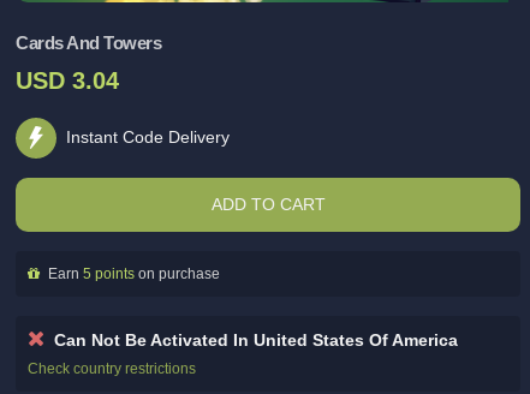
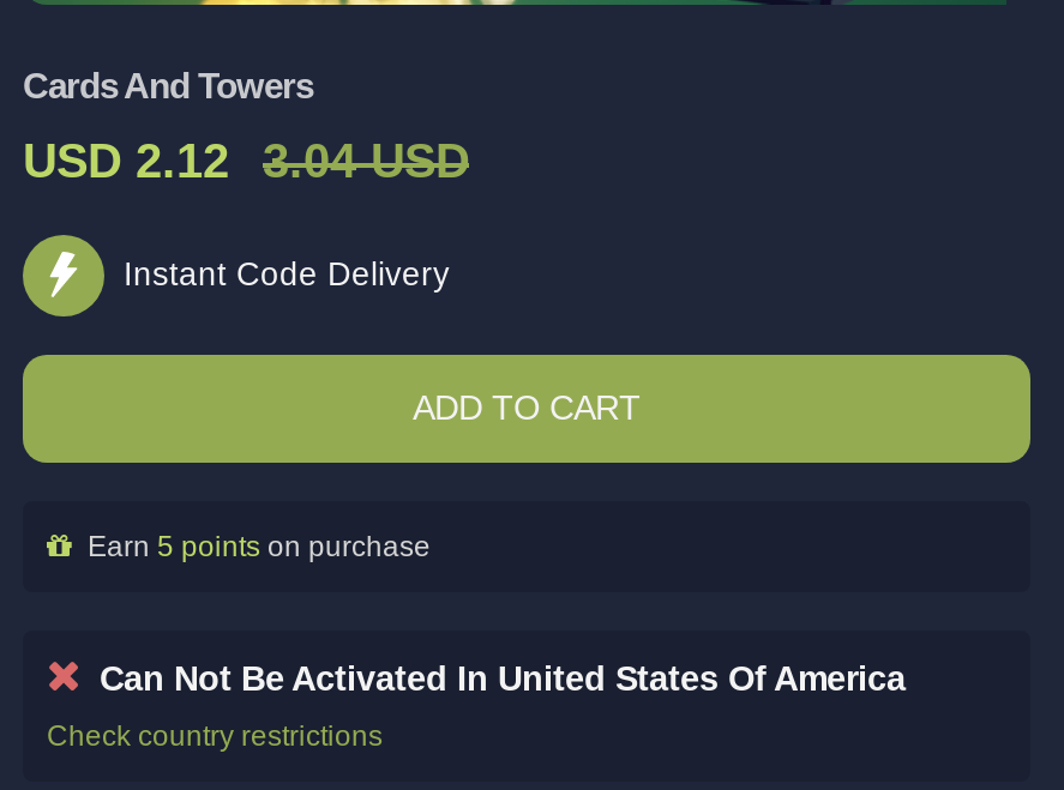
[16,67,119,94] USD 3.04 -> [23,134,469,187] USD 2.12 3.04 USD

